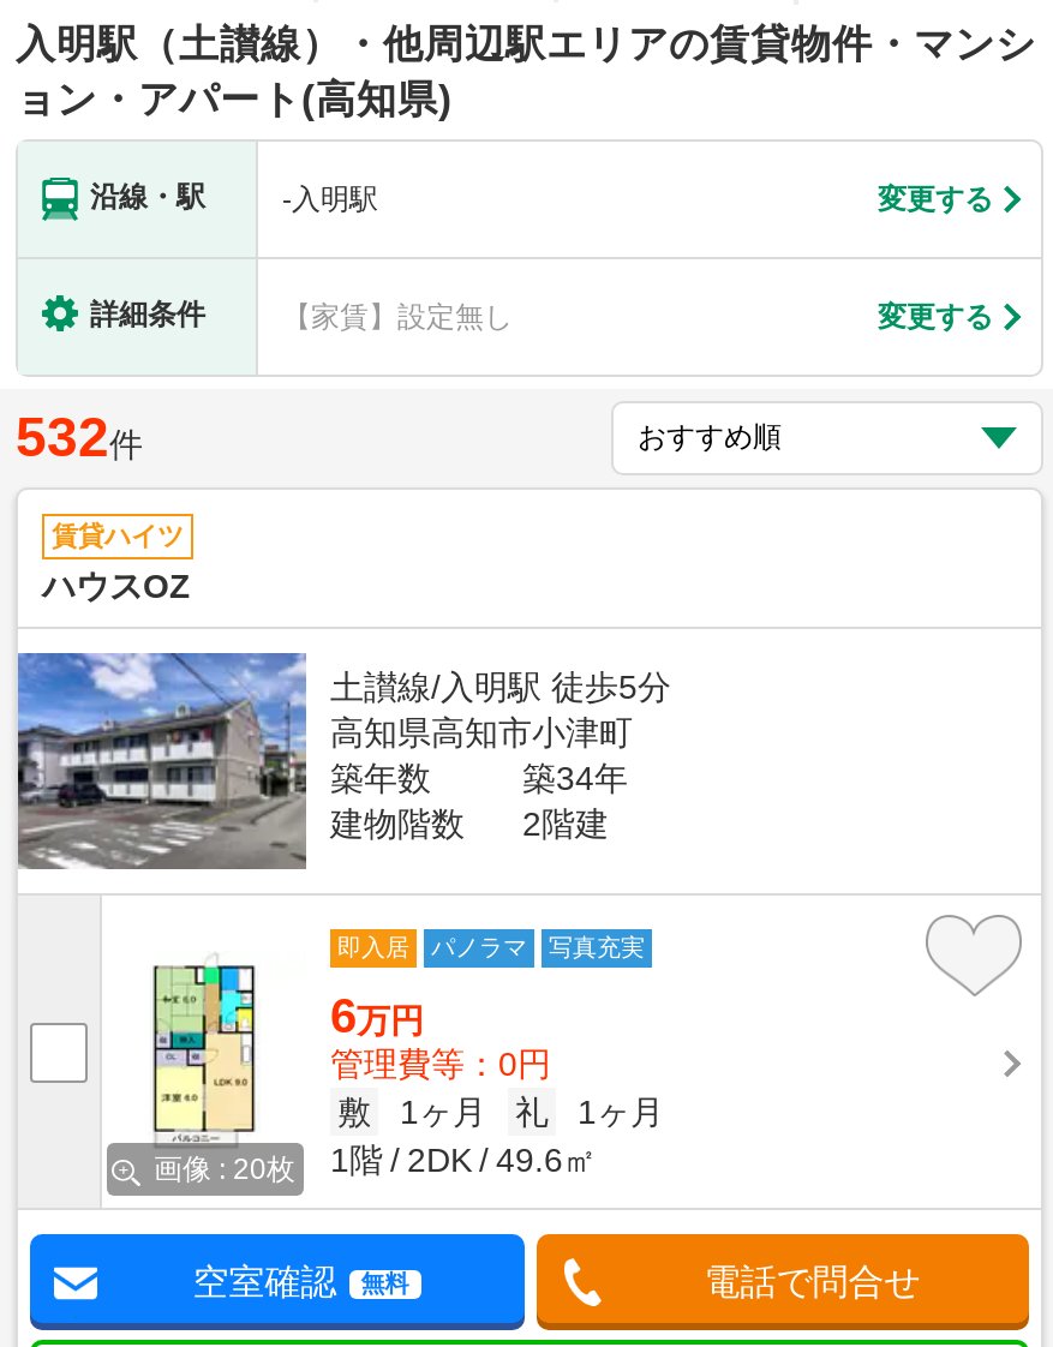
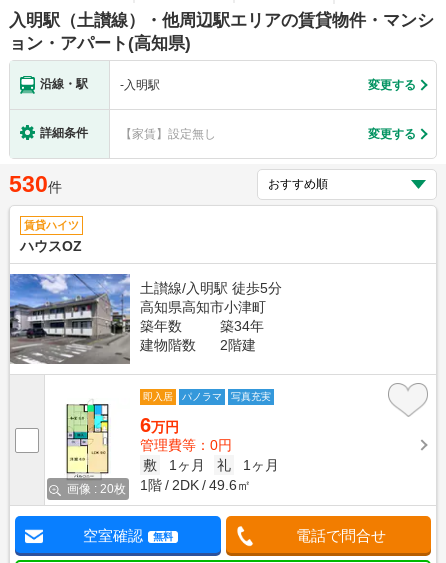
[16,406,143,468] 532件 -> [9,171,62,197] 530件

